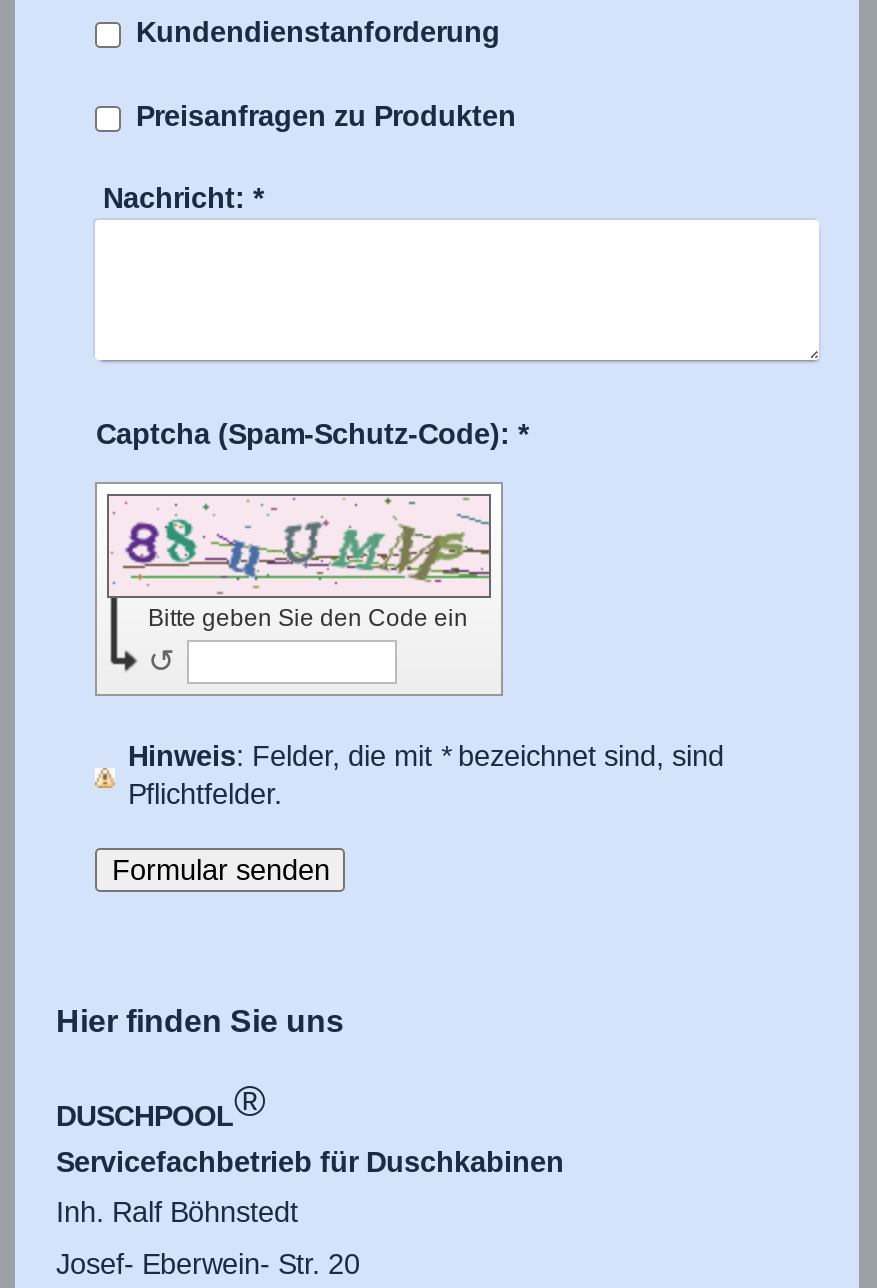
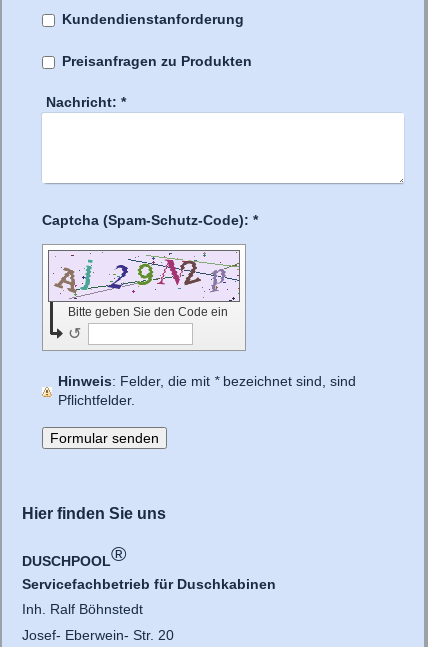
[111,498,491,596] [image] -> [52,251,240,302] [image]

